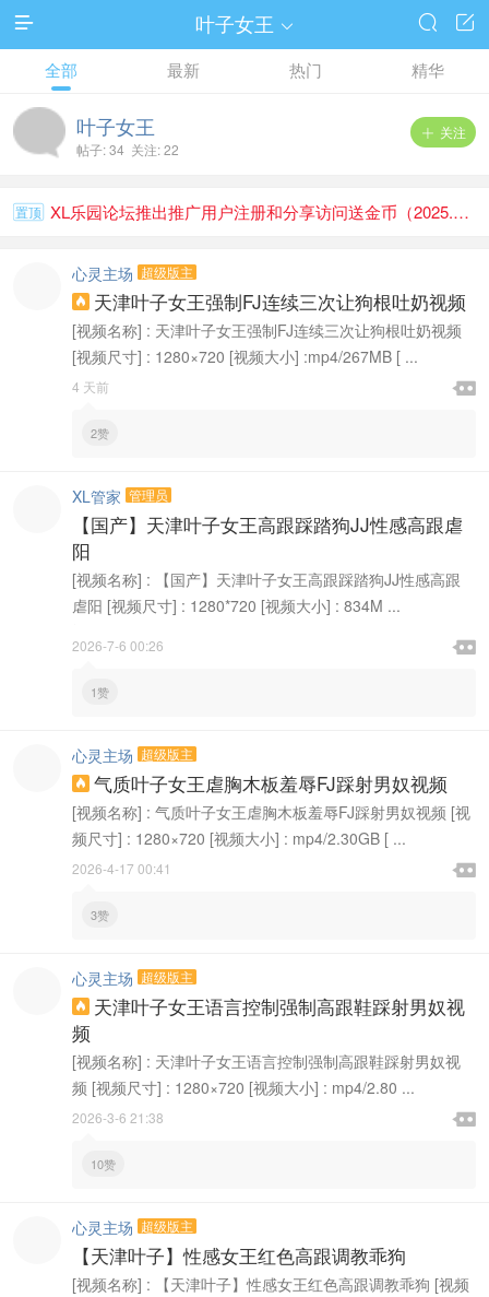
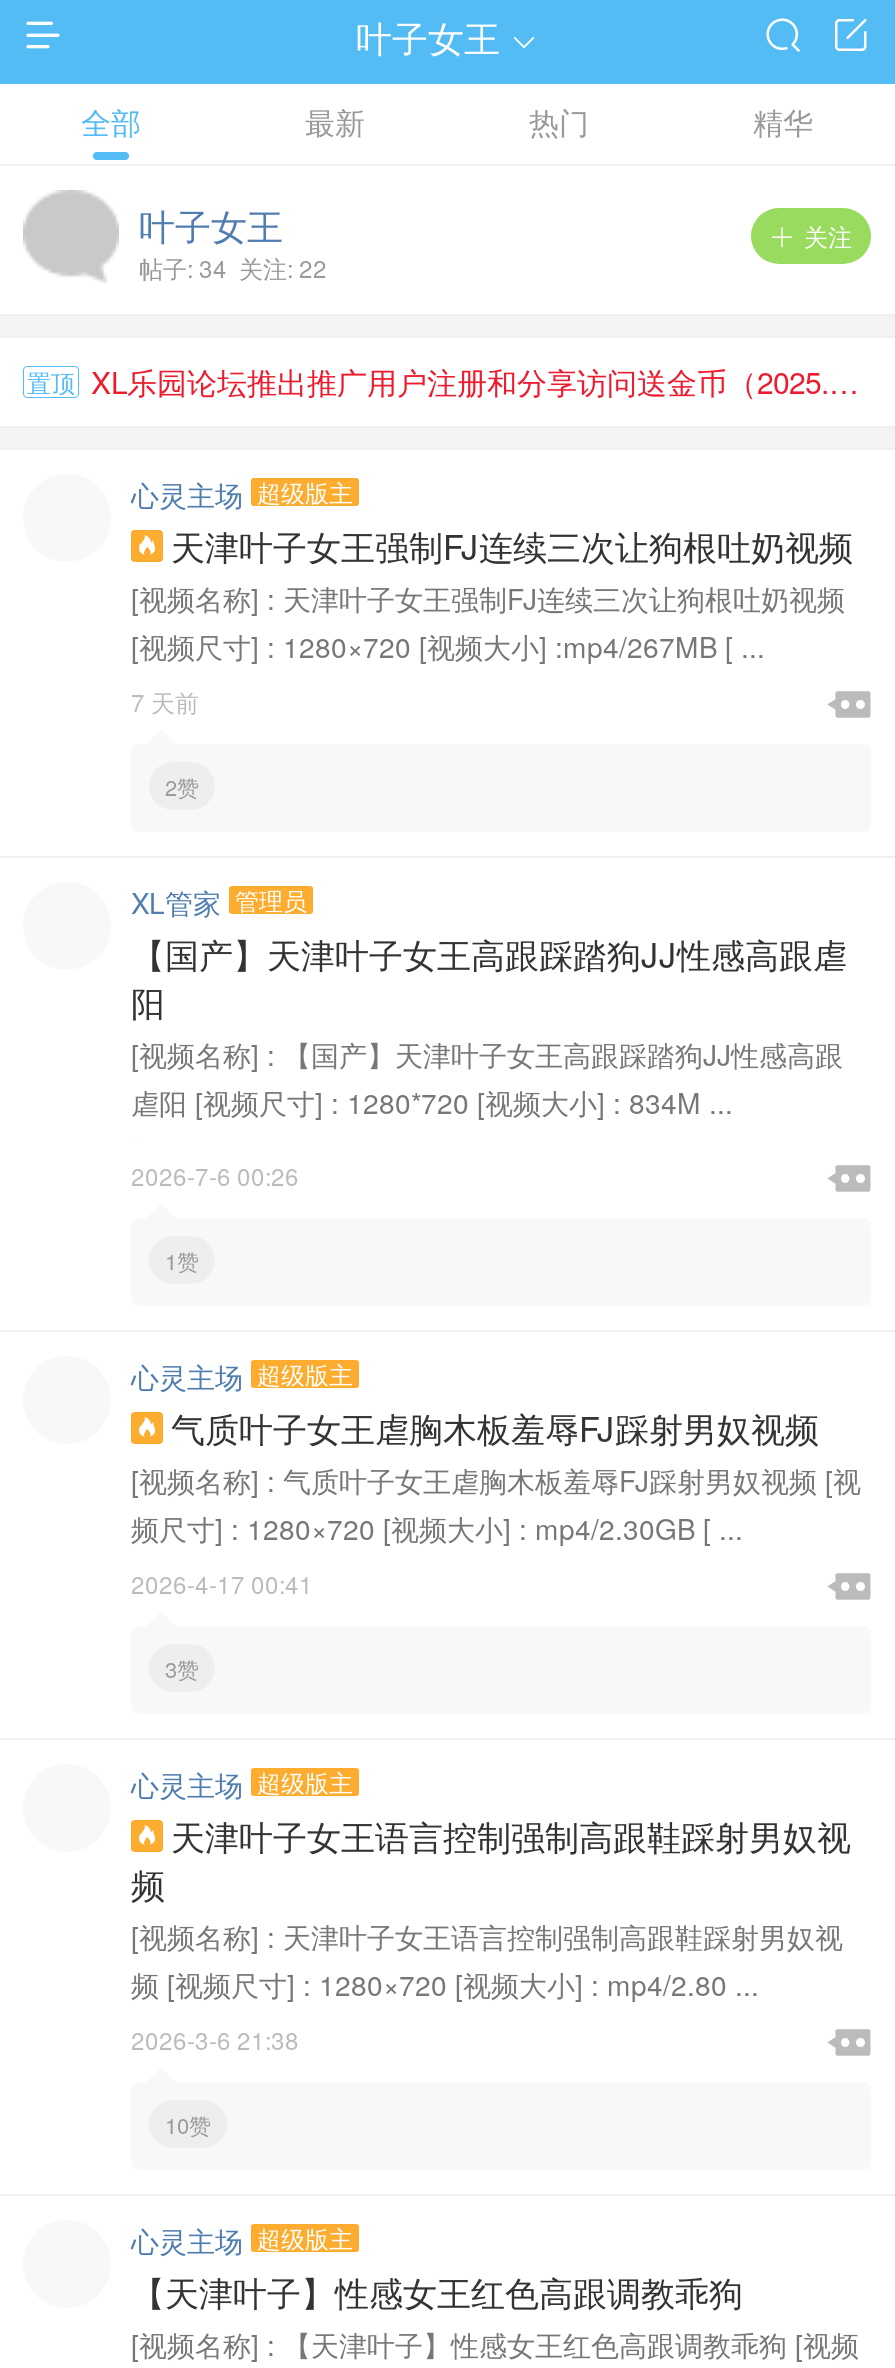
[72,377,109,396] 4 天前 -> [131,684,199,718] 7 天前

